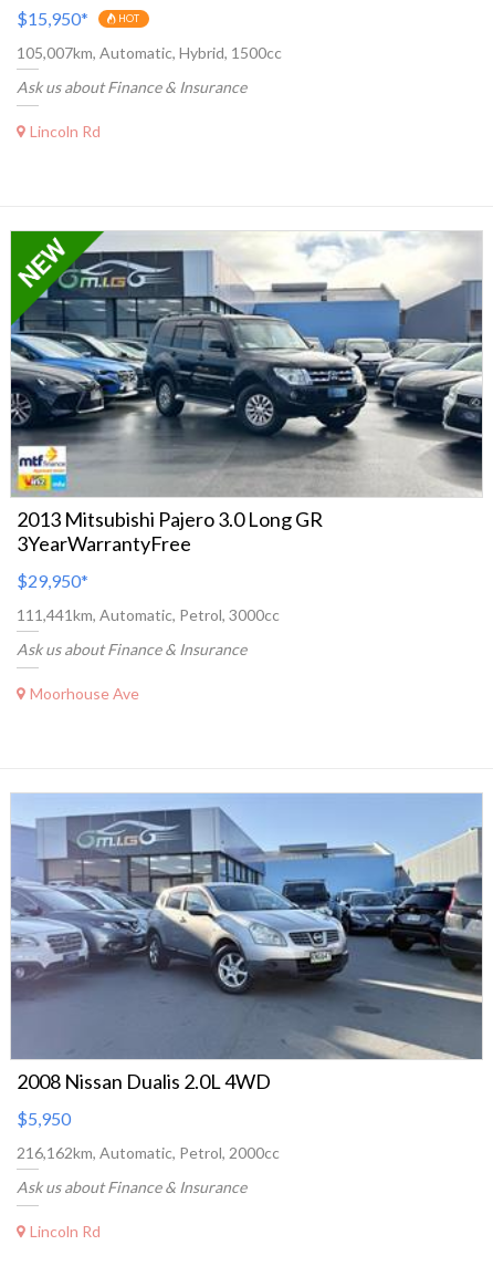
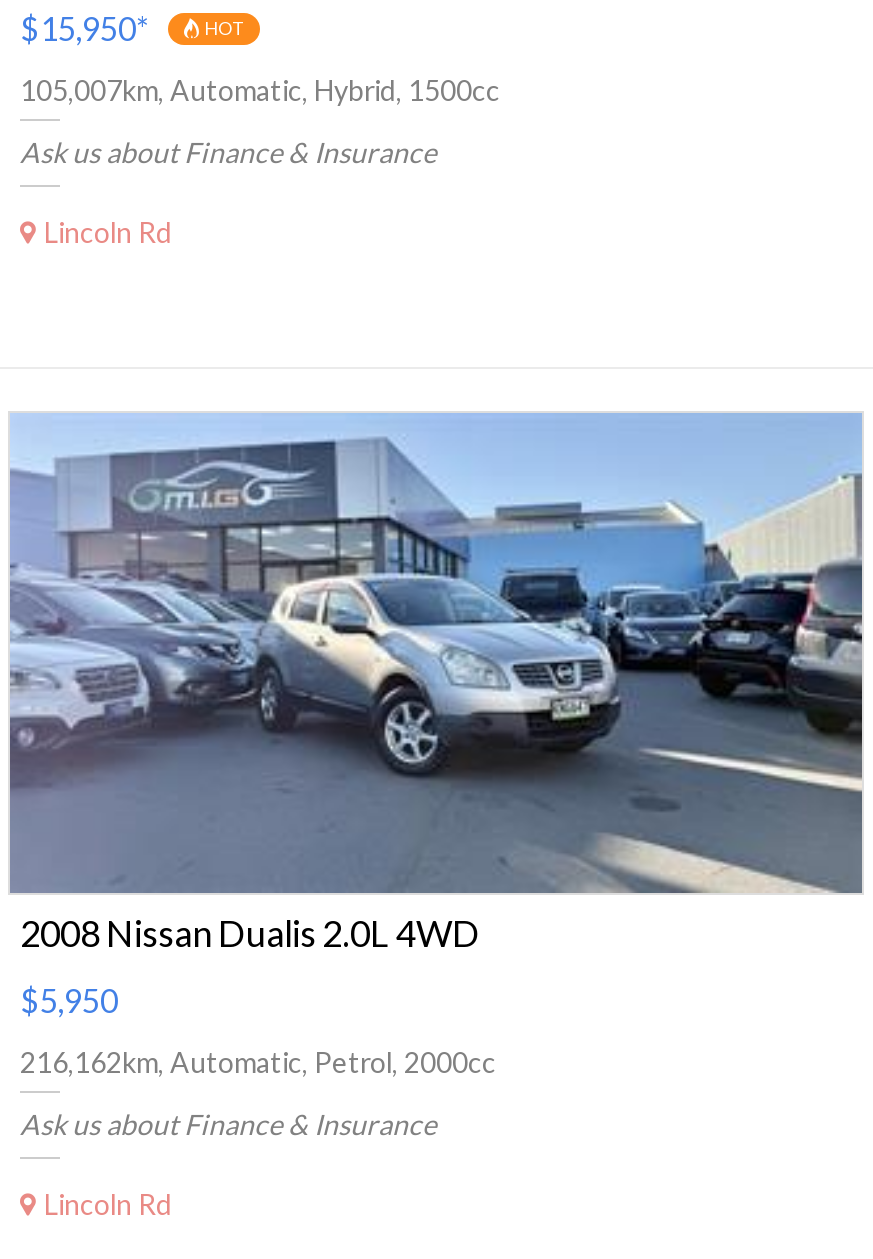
[10,230,483,703] [image] | 2013 Mitsubishi Pajero 3.0 Long GR | 3YearWarrantyFree | $29,950* | 111,441km, Automatic, Petrol, 3000cc | Ask us about Finance & Insurance | Moorhouse Ave -> none

